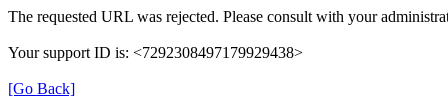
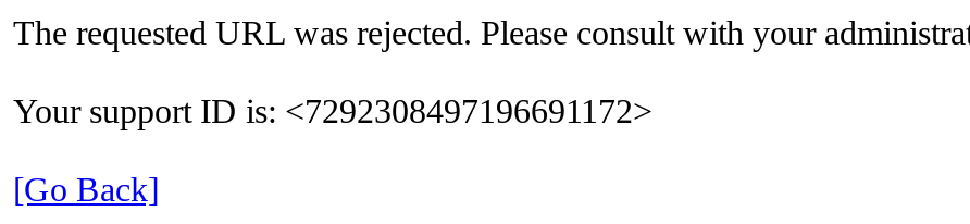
[8,44,303,61] Your support ID is: <7292308497179929438> -> [13,92,652,129] Your support ID is: <7292308497196691172>

